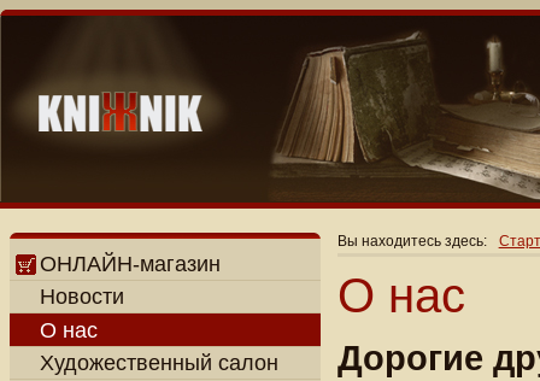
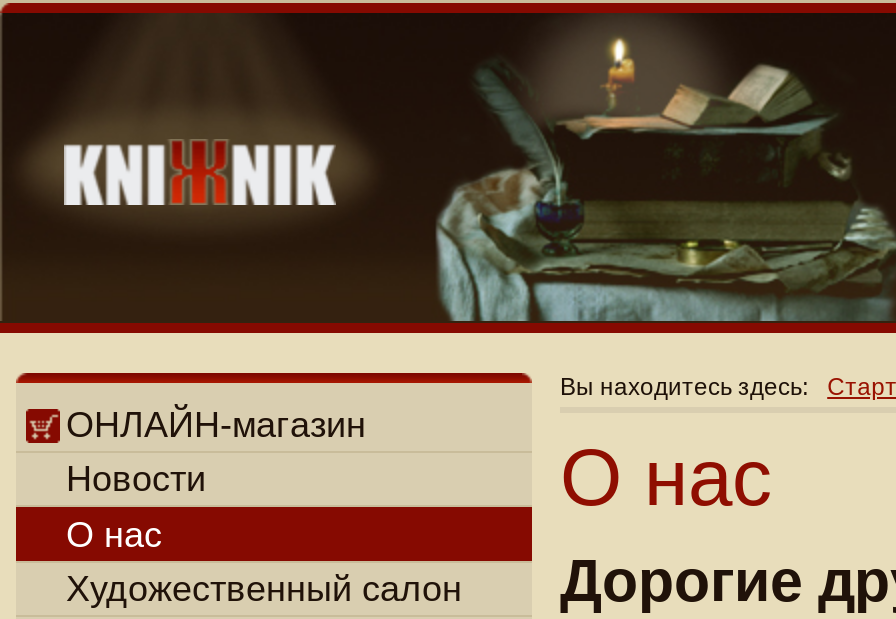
[264,17,536,203] [image] -> [434,15,890,323] [image]

